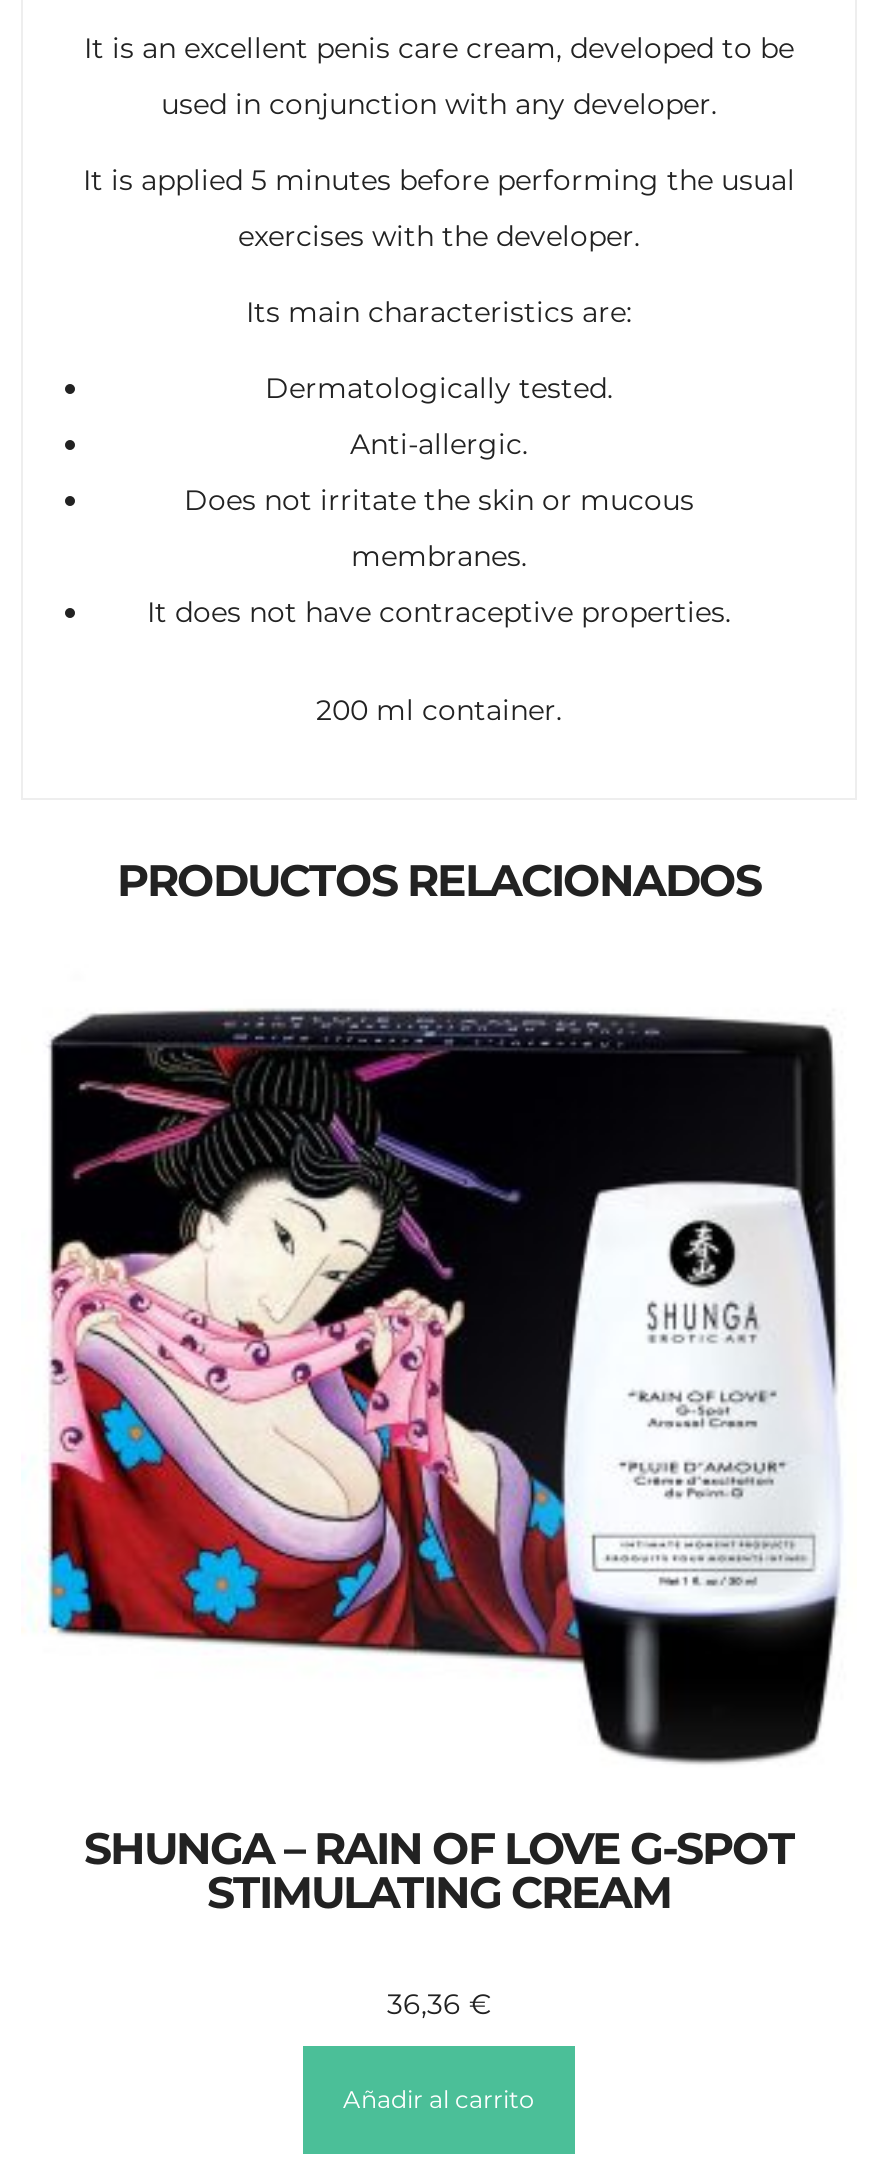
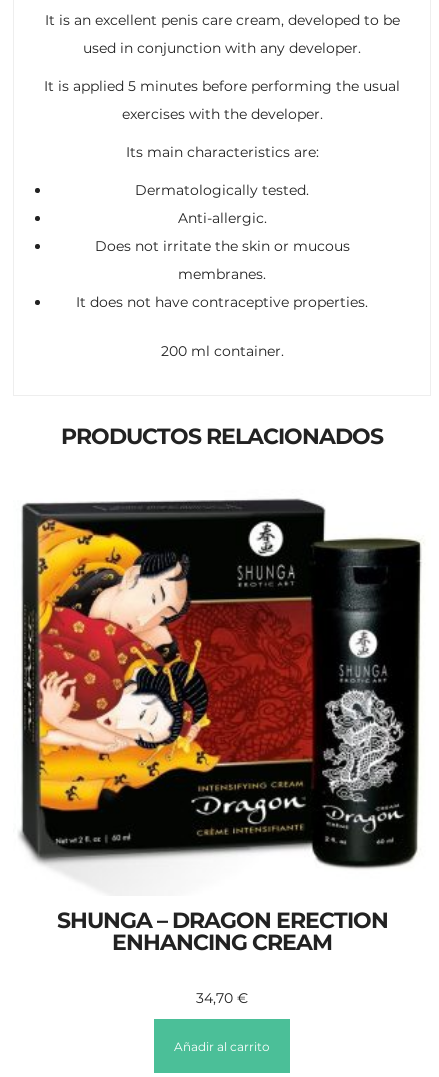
[35,1006,839,1920] [image] | SHUNGA – RAIN OF LOVE G-SPOT | STIMULATING CREAM -> [19,498,421,956] [image] | SHUNGA – DRAGON ERECTION | ENHANCING CREAM
[387,1986,491,2022] 36,36 € -> [196,989,248,1007] 34,70 €

